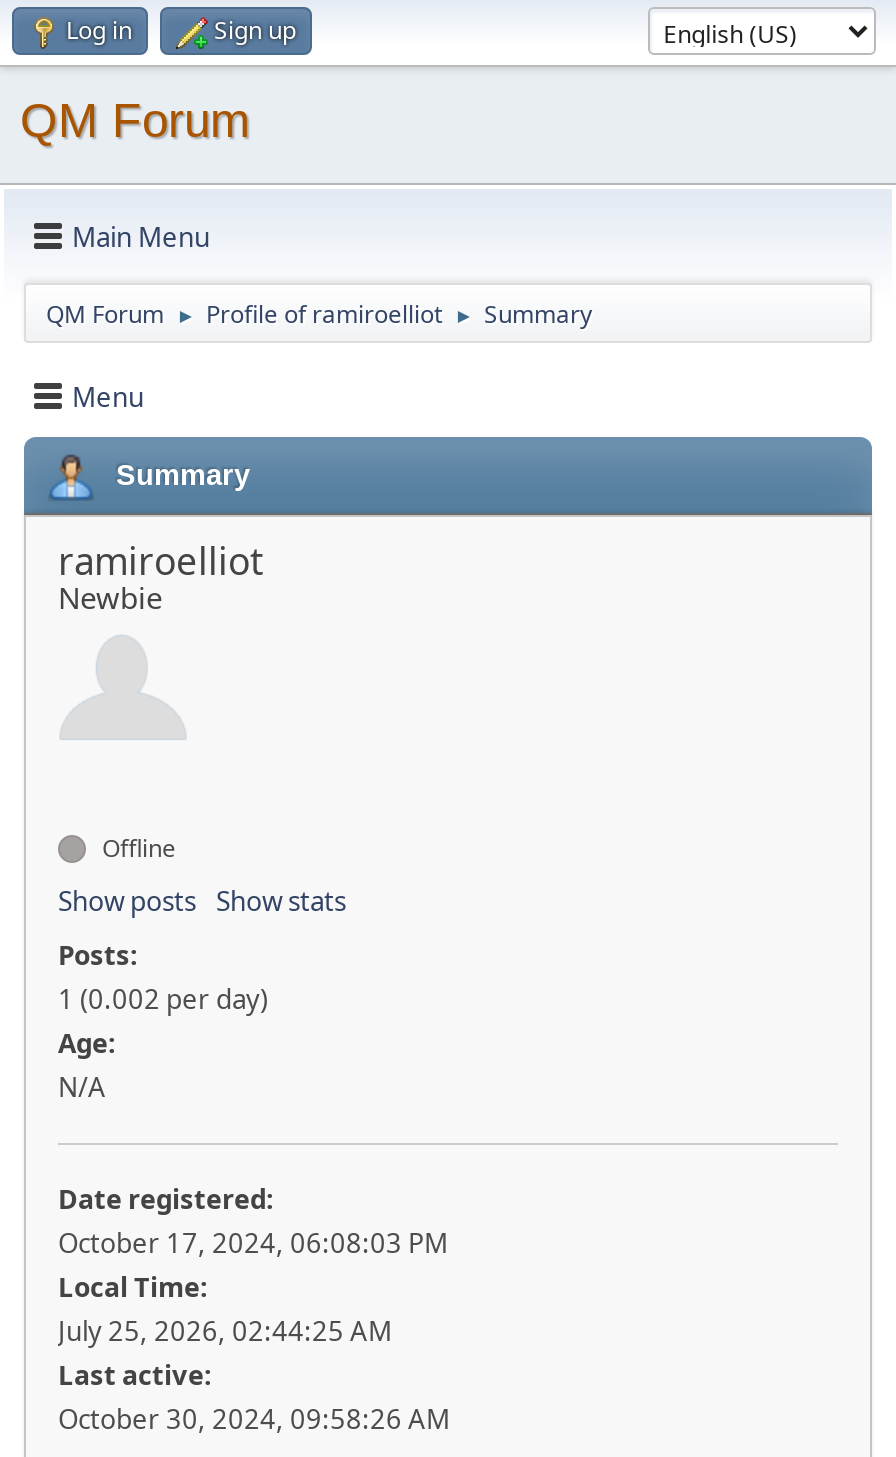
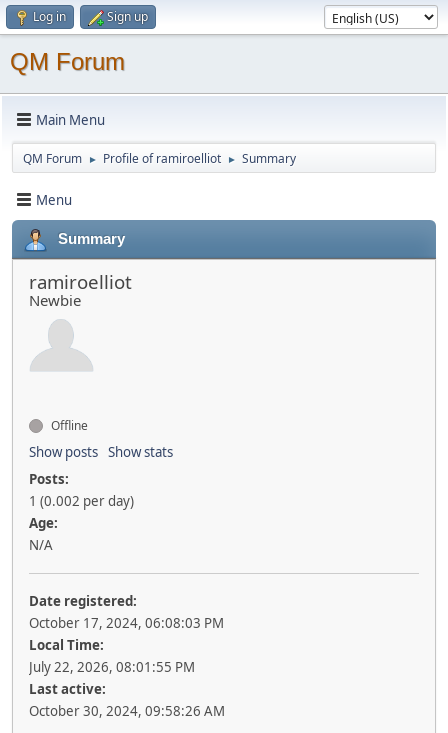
[58,1313,392,1349] July 25, 2026, 02:44:25 AM -> [29,658,195,676] July 22, 2026, 08:01:55 PM

